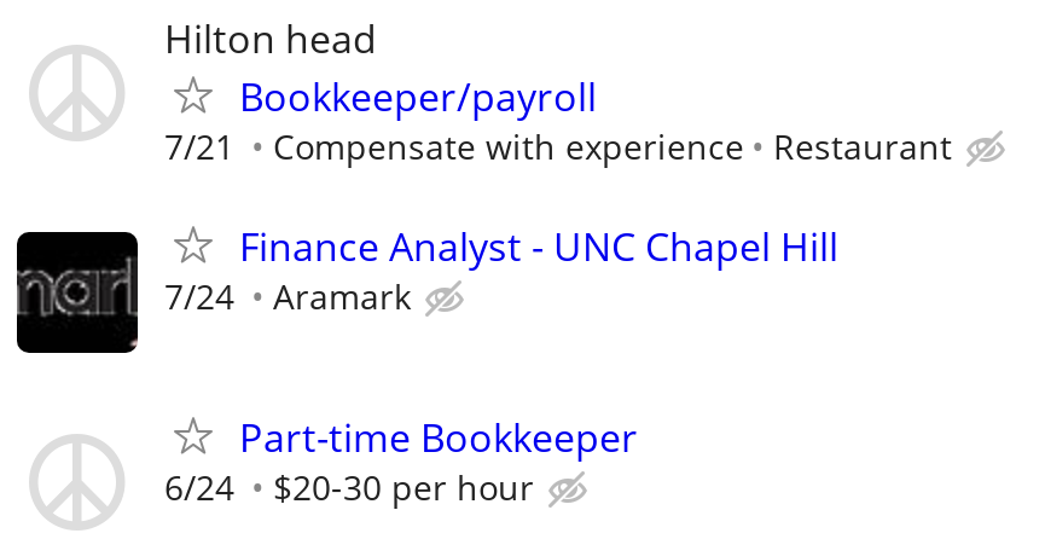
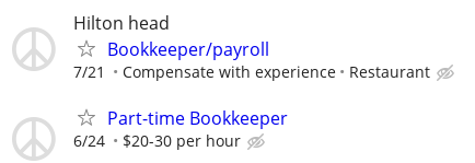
[14,219,838,355] [image] | Finance Analyst - UNC Chapel Hill | 7/24 | Aramark -> none

